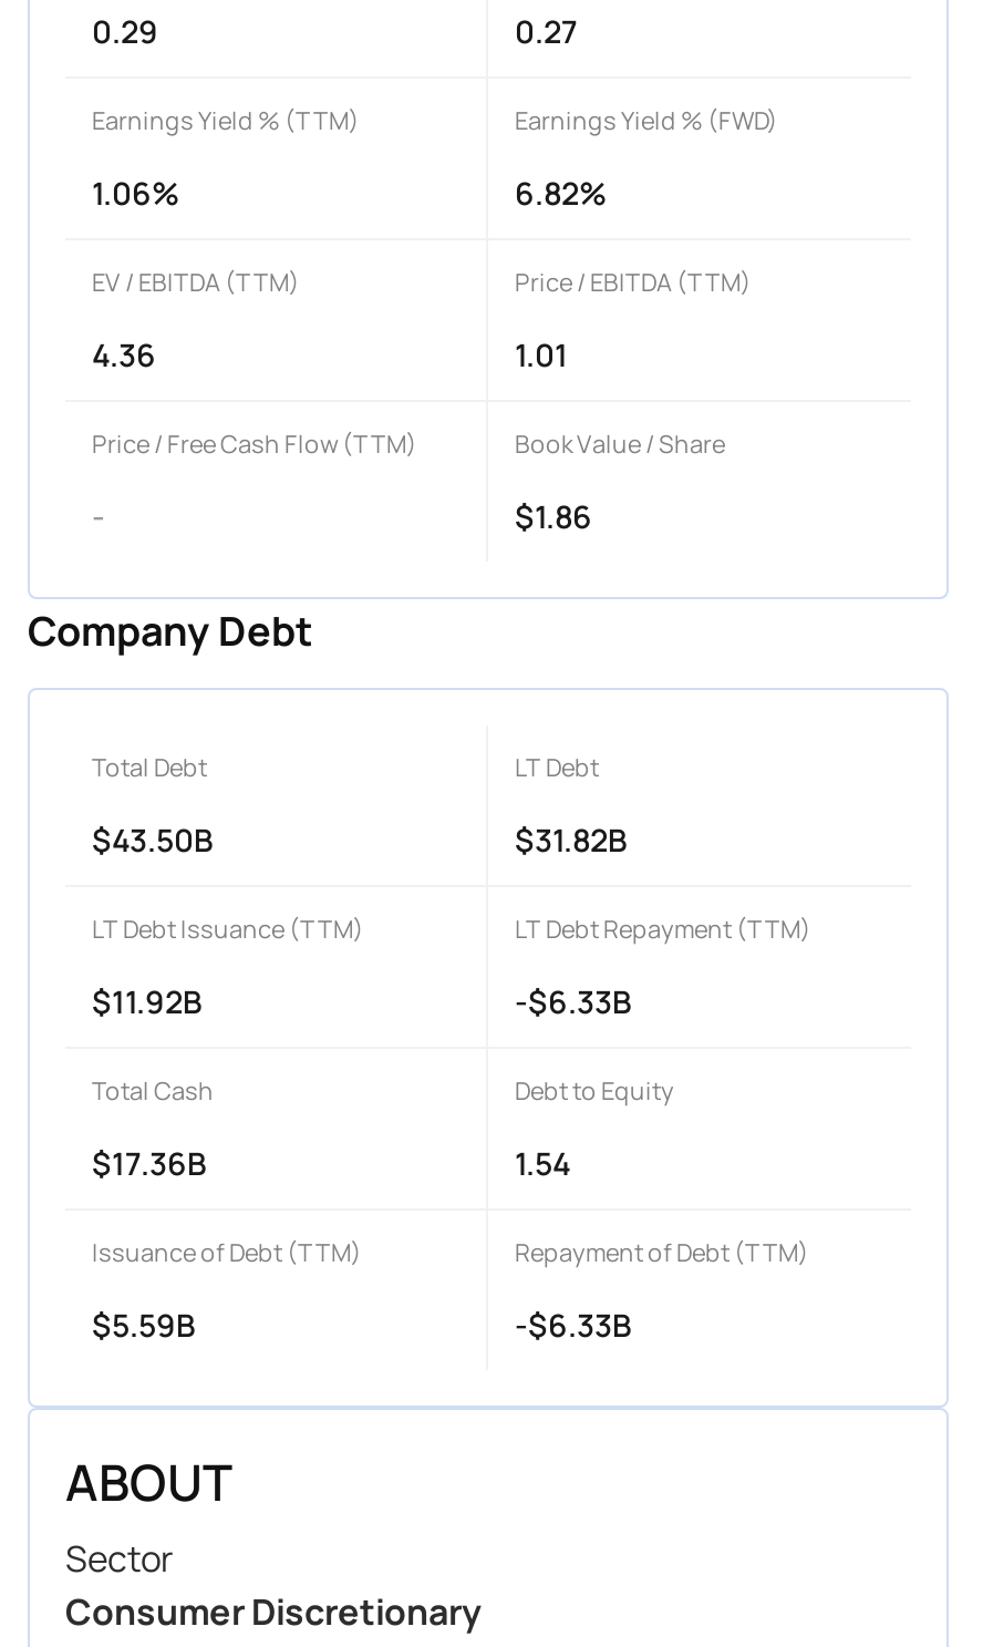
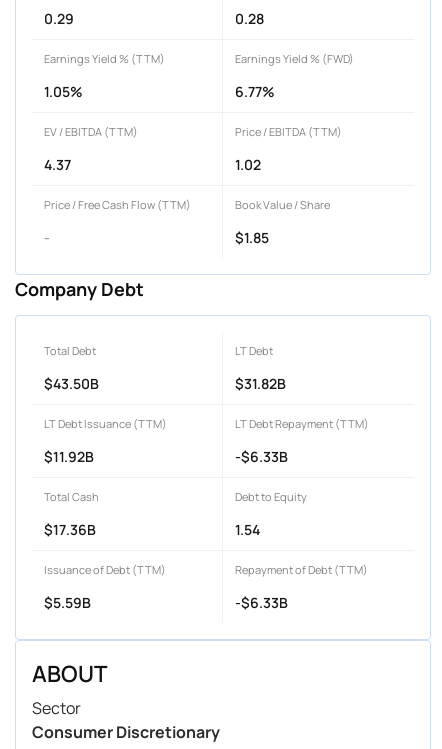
[515,10,577,52] 0.27 -> [235,9,264,28] 0.28
[92,171,180,213] 1.06% -> [44,82,83,101] 1.05%
[515,171,608,213] 6.82% -> [235,82,275,101] 6.77%
[92,333,156,375] 4.36 -> [44,155,71,174] 4.37
[515,333,568,375] 1.01 -> [235,155,261,174] 1.02
[515,495,592,537] $1.86 -> [235,228,269,247] $1.85

